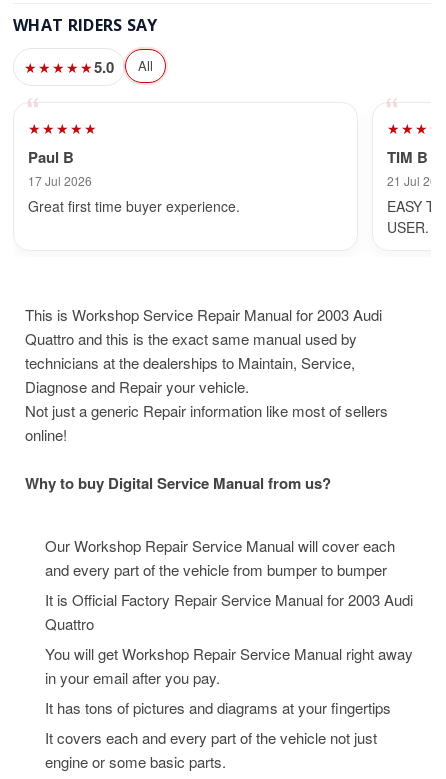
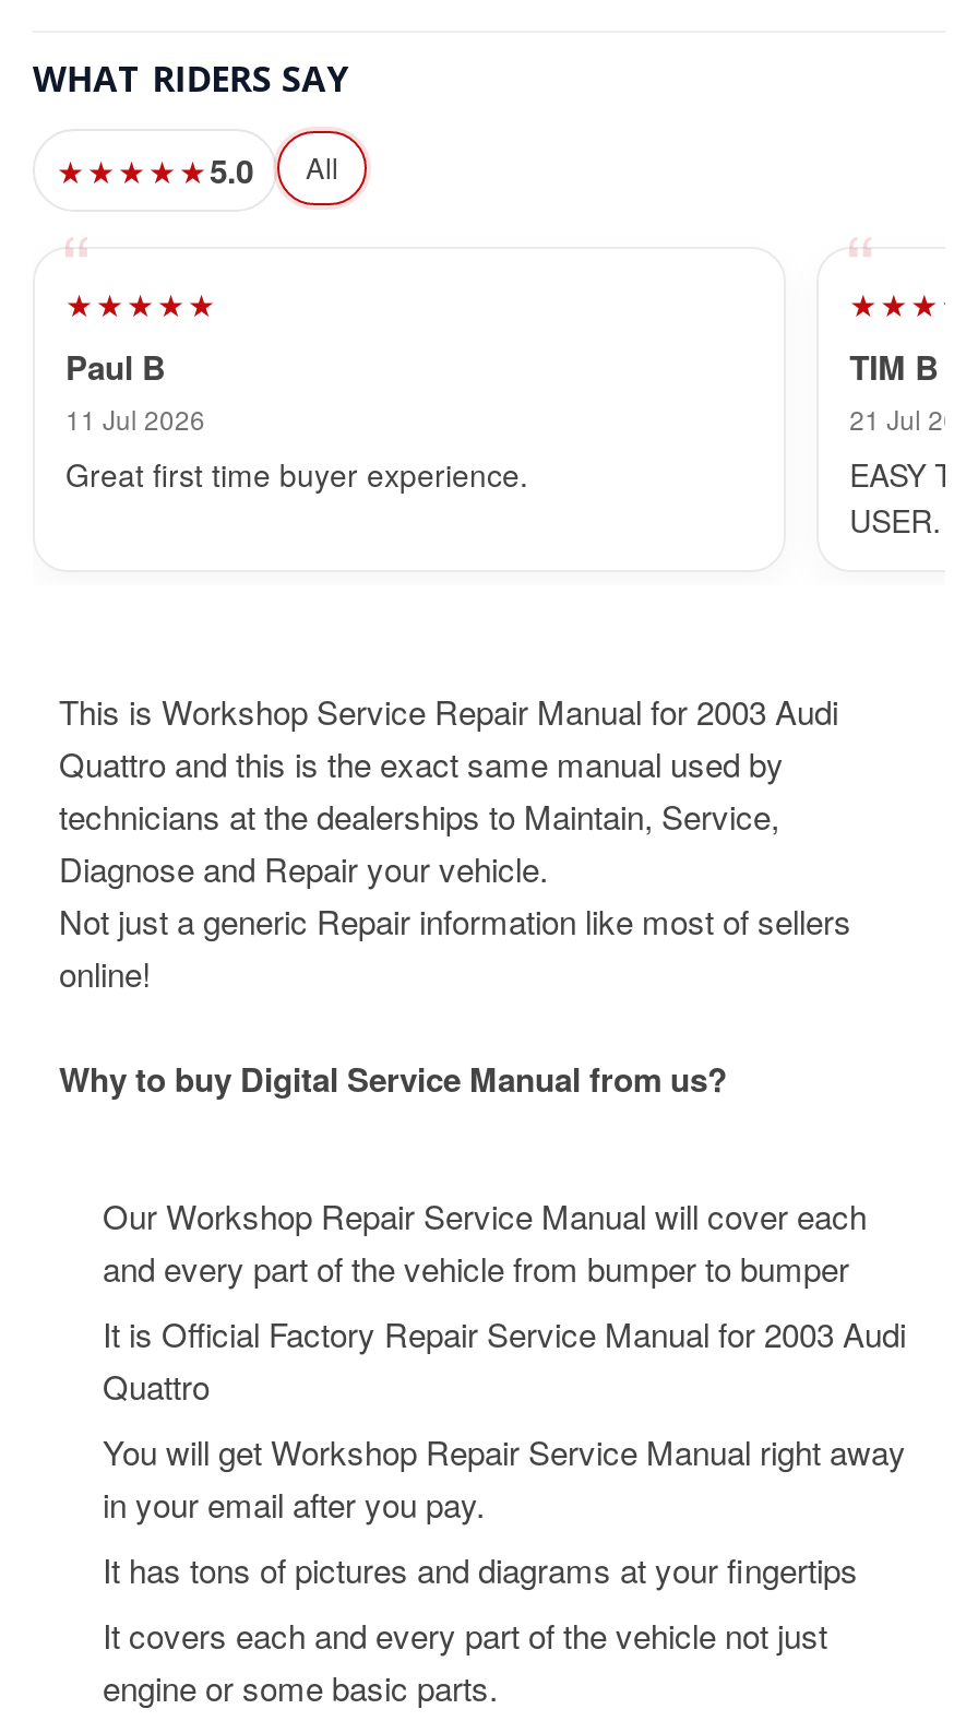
[28,172,92,189] 17 Jul 2026 -> [65,400,205,437] 11 Jul 2026

